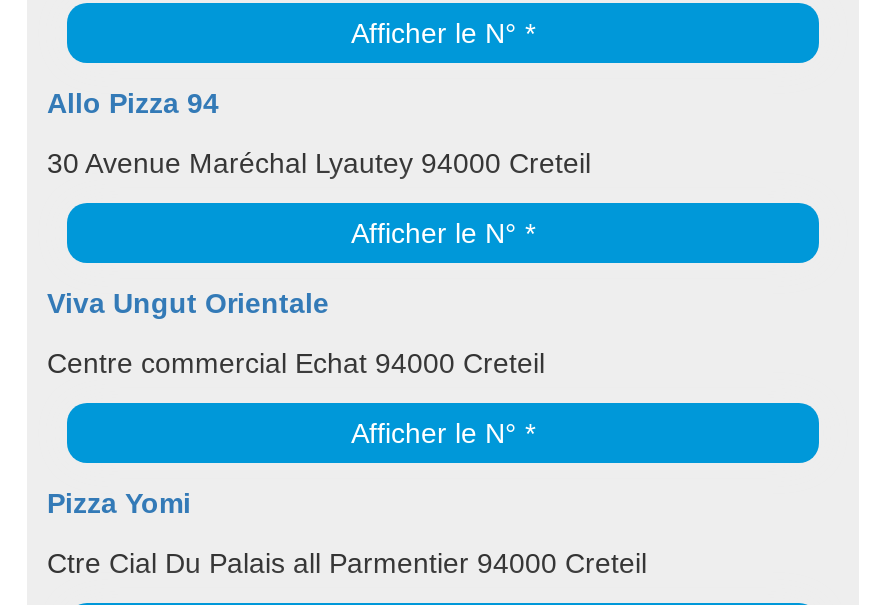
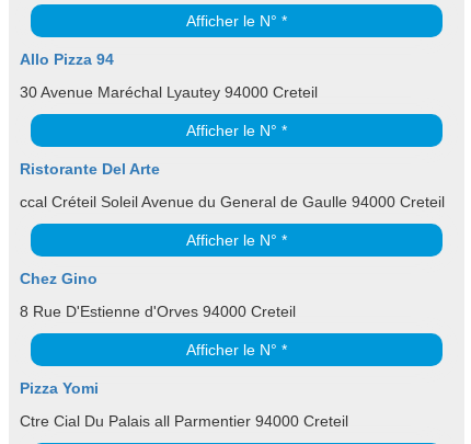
[47,286,545,378] Viva Ungut Orientale | Centre commercial Echat 94000 Creteil -> [20,160,445,320] Ristorante Del Arte | ccal Créteil Soleil Avenue du General de Gaulle 94000 Creteil | Afficher le N° * | Chez Gino | 8 Rue D'Estienne d'Orves 94000 Creteil

